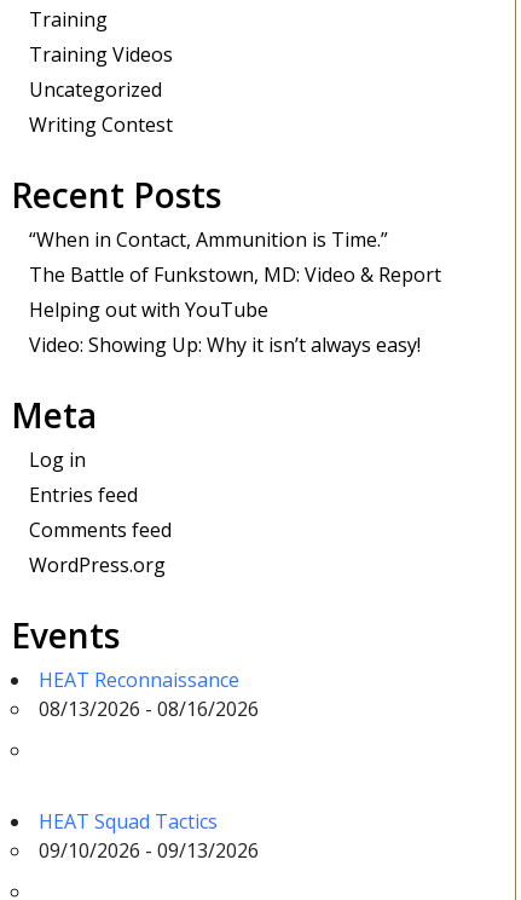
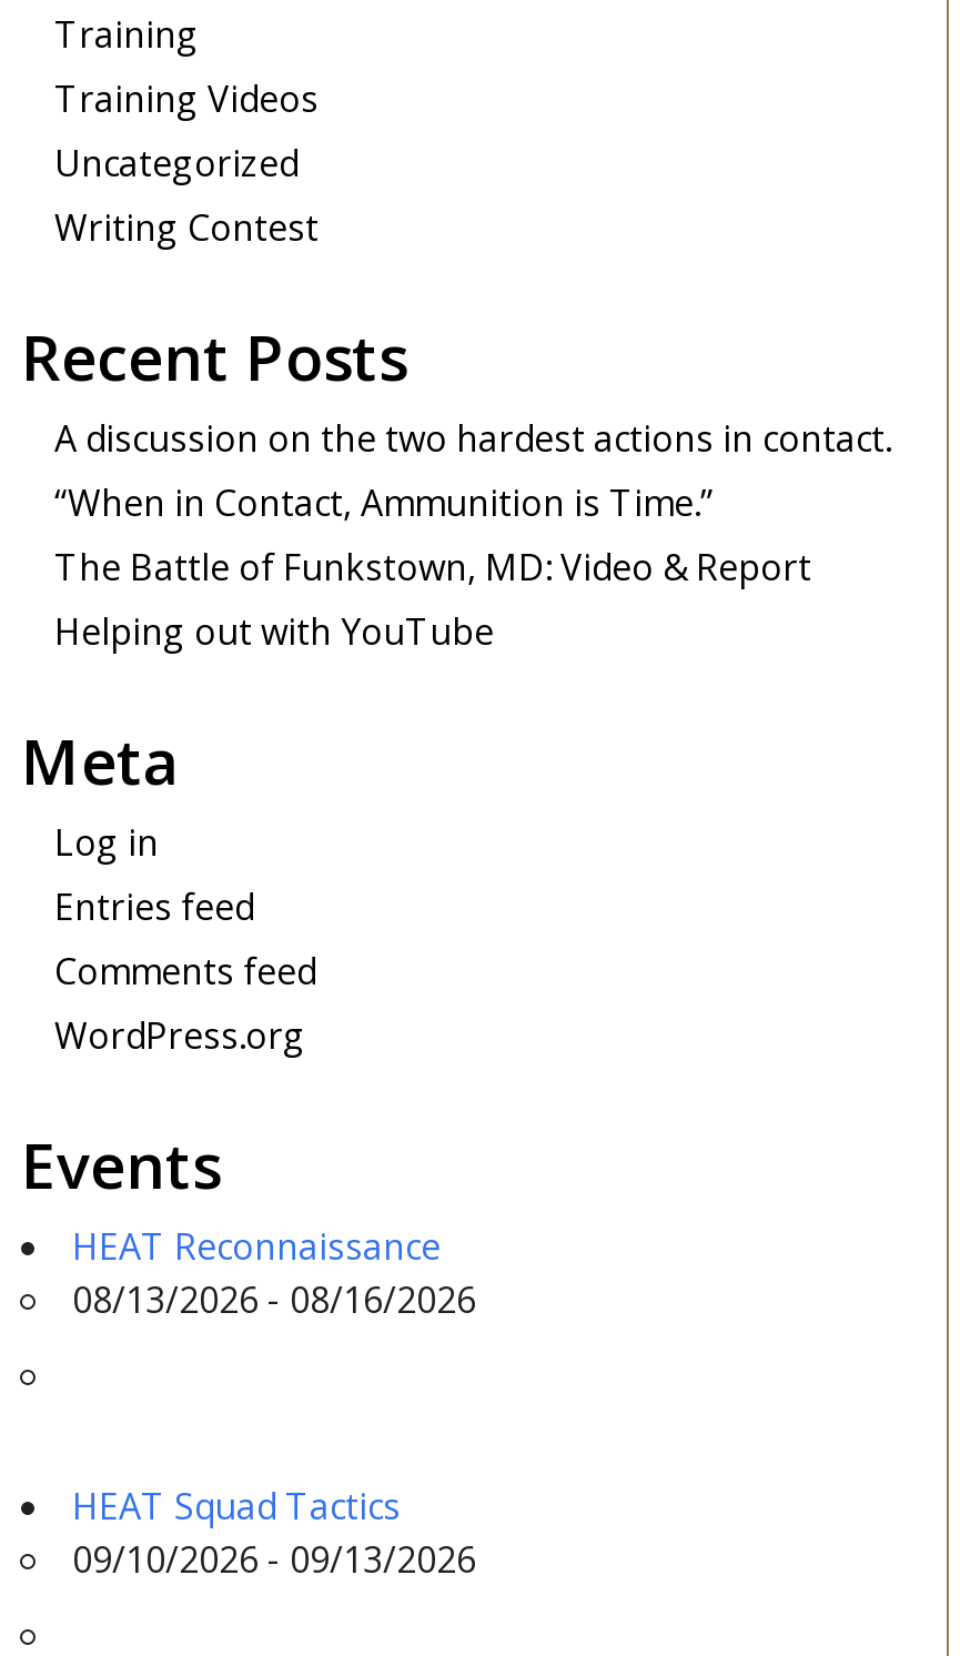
none -> [54,414,891,463] A discussion on the two hardest actions in contact.
moved [29,226,441,323] -> [54,478,811,656]: “When in Contact, Ammunition is Time.” | The Battle of Funkstown, MD: Video & Report | Helping out with YouTube
[29,331,421,358] Video: Showing Up: Why it isn’t always easy! -> none

